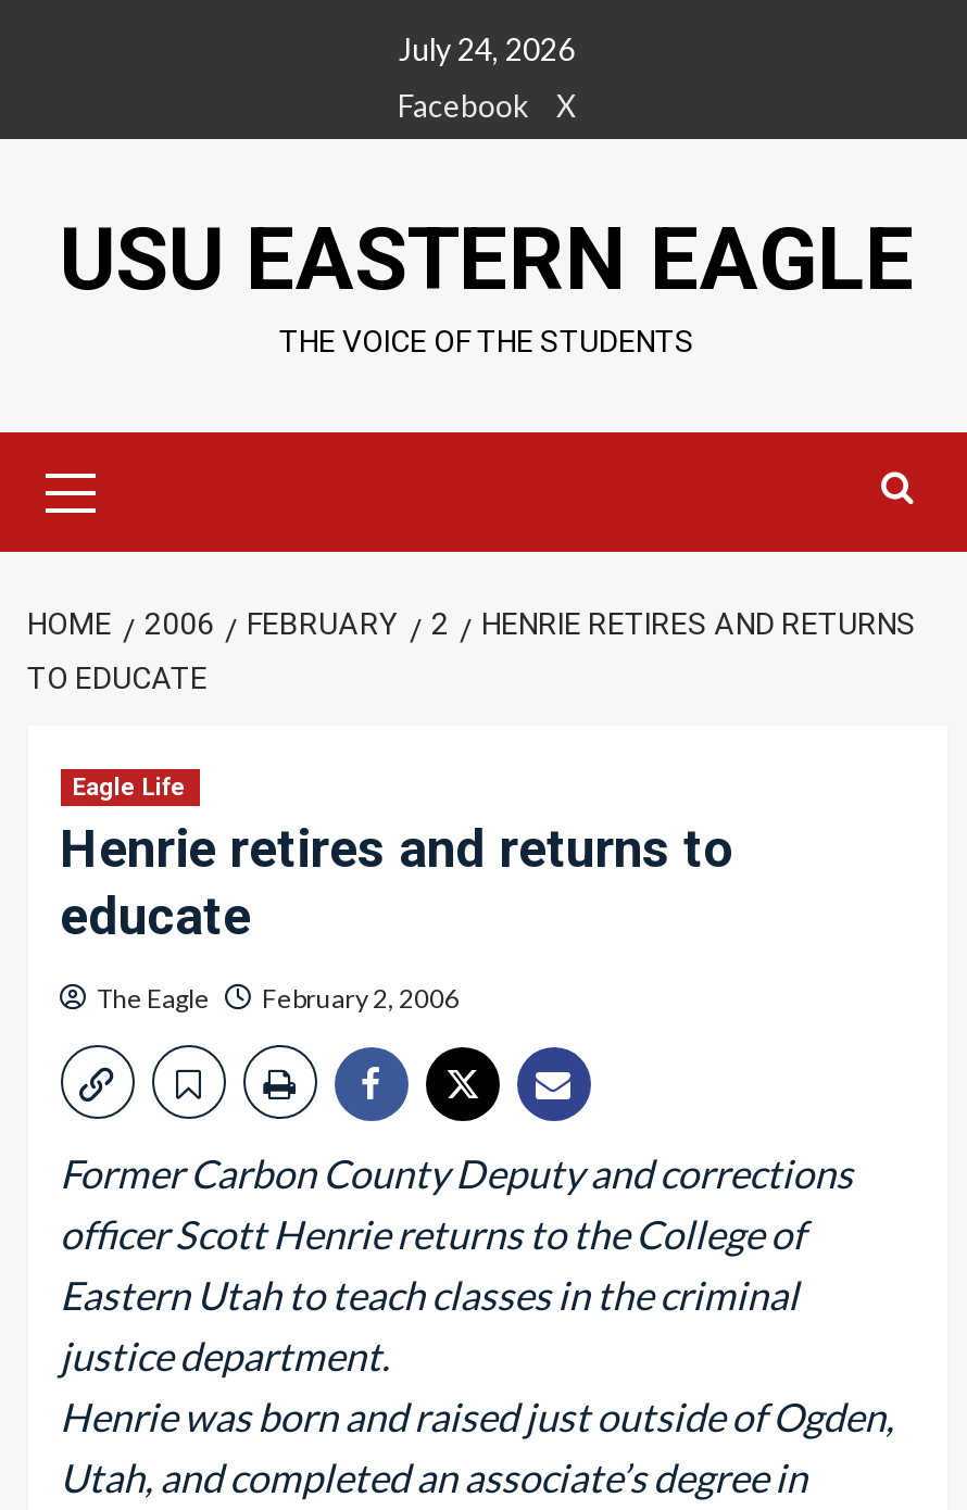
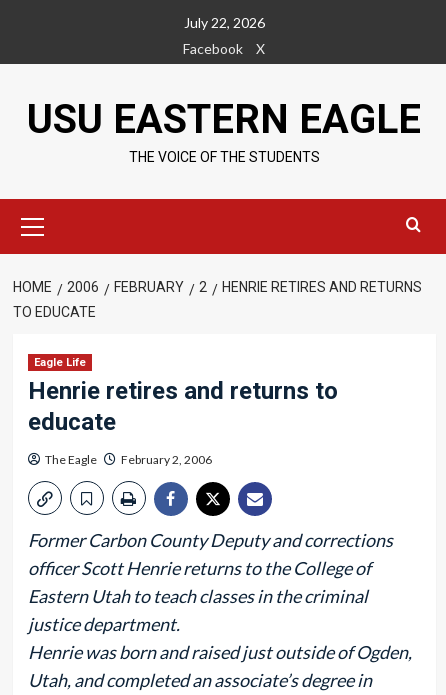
[399,30,575,67] July 24, 2026 -> [183,14,264,31] July 22, 2026

